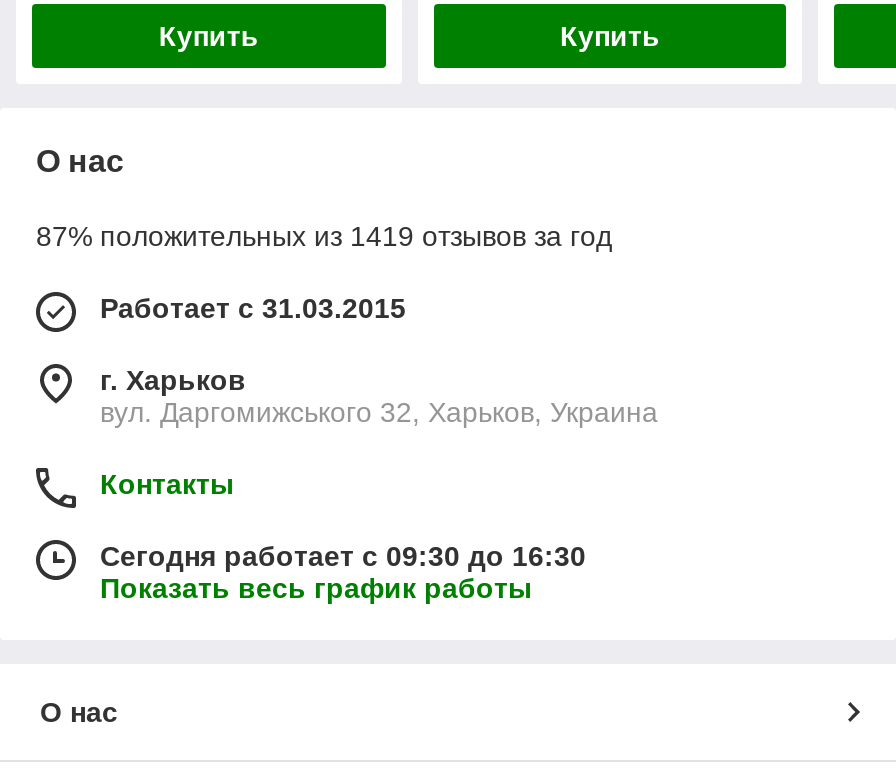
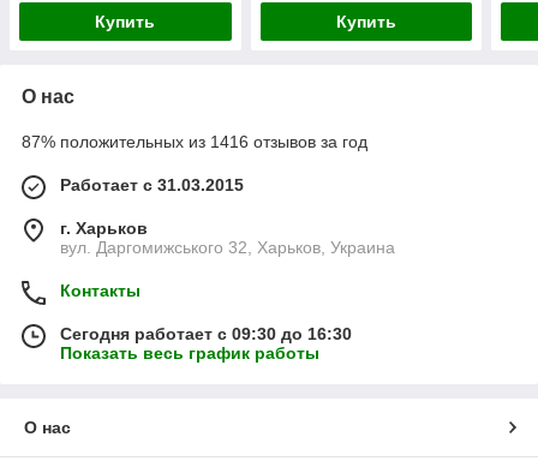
[36,220,612,252] 87% положительных из 1419 отзывов за год -> [22,132,367,151] 87% положительных из 1416 отзывов за год

